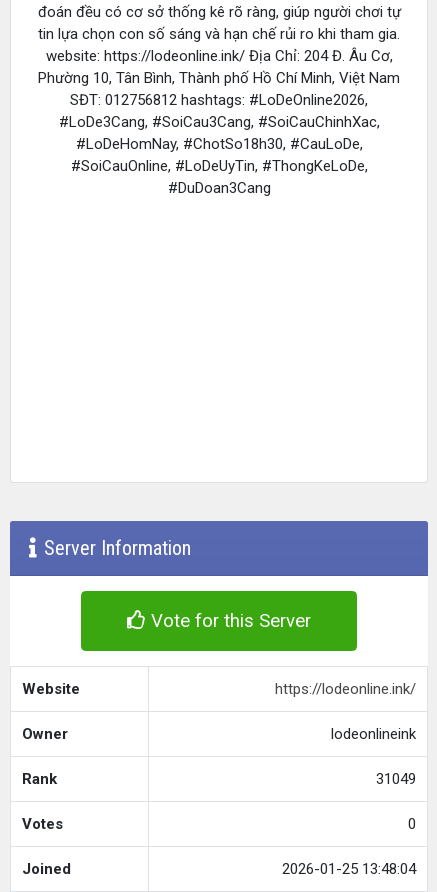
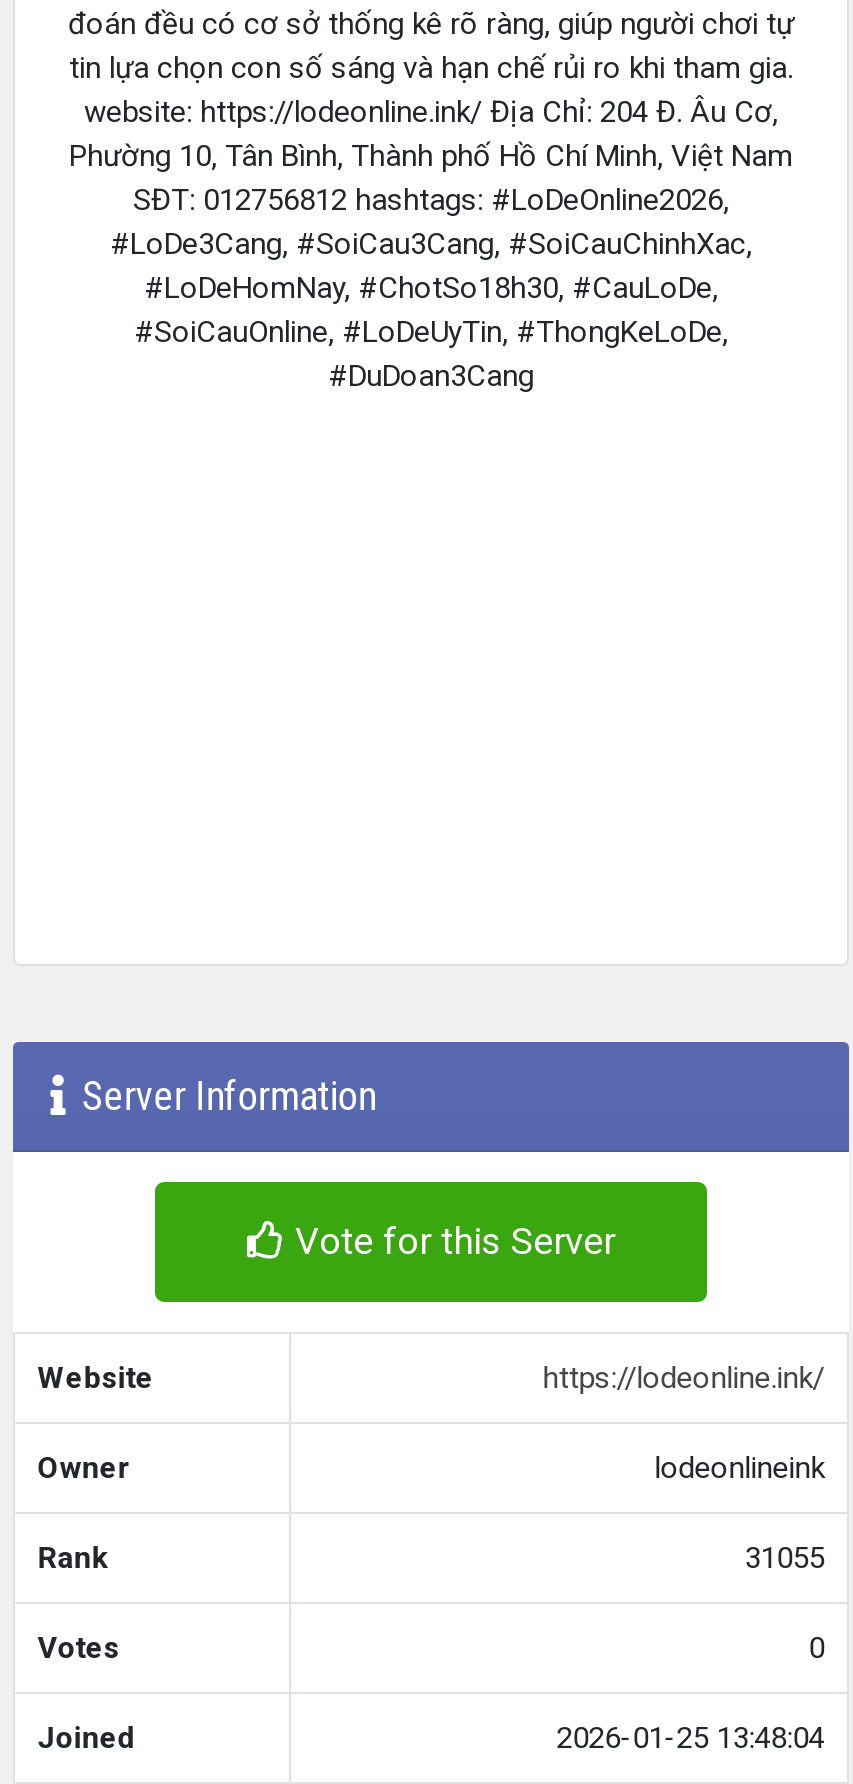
[376,770,416,788] 31049 -> [745,1540,825,1576] 31055

